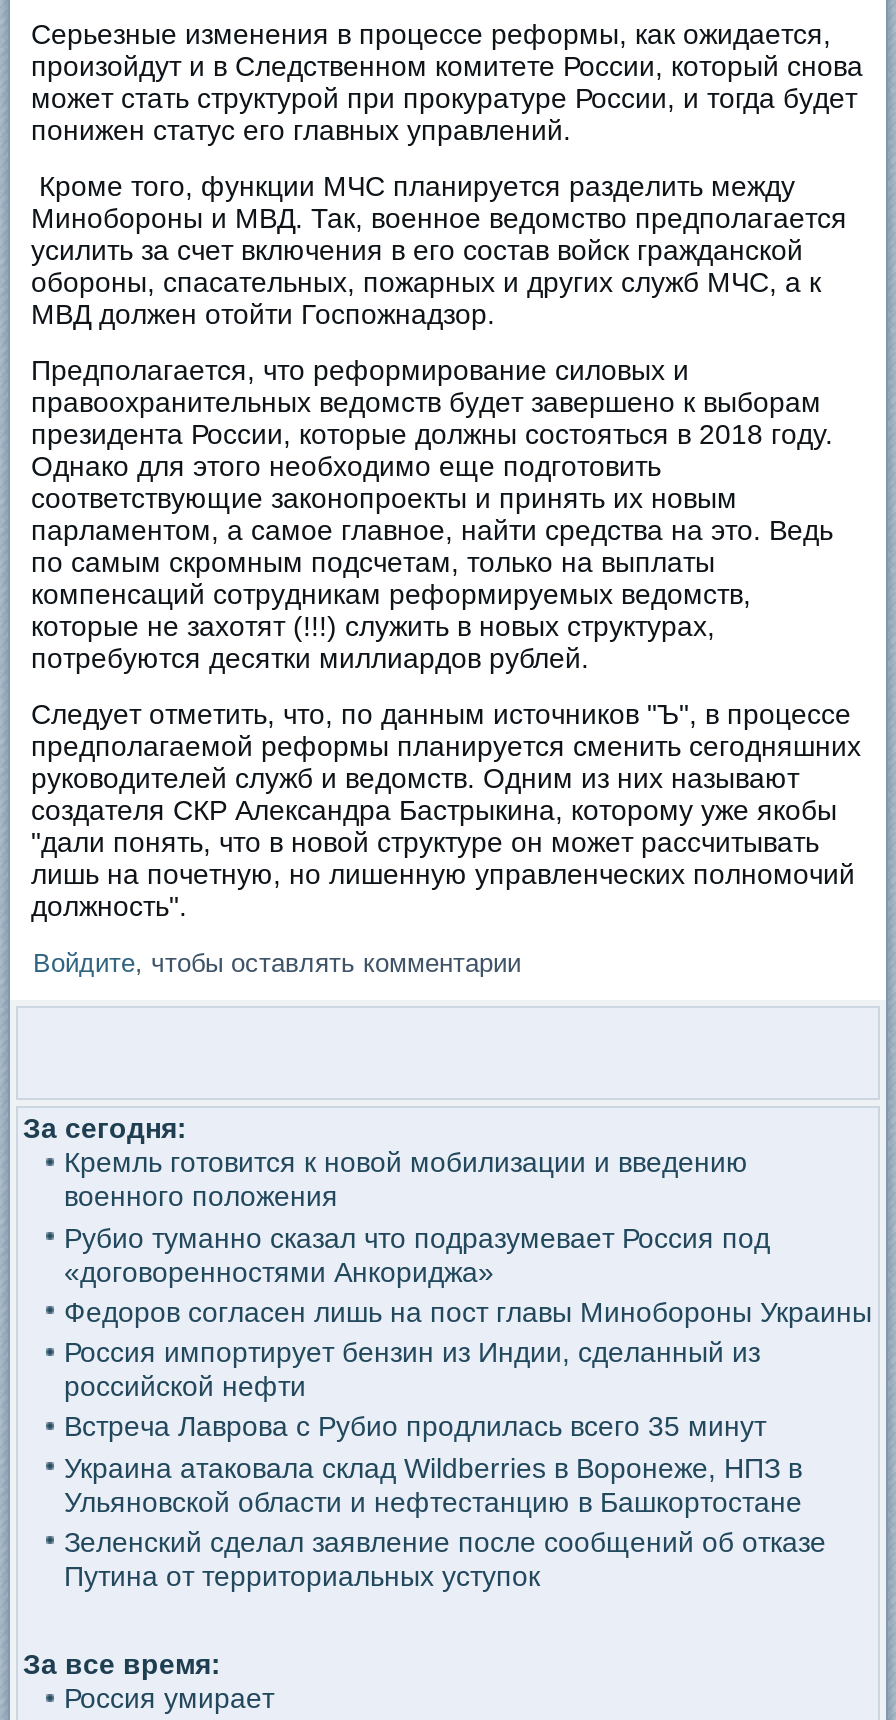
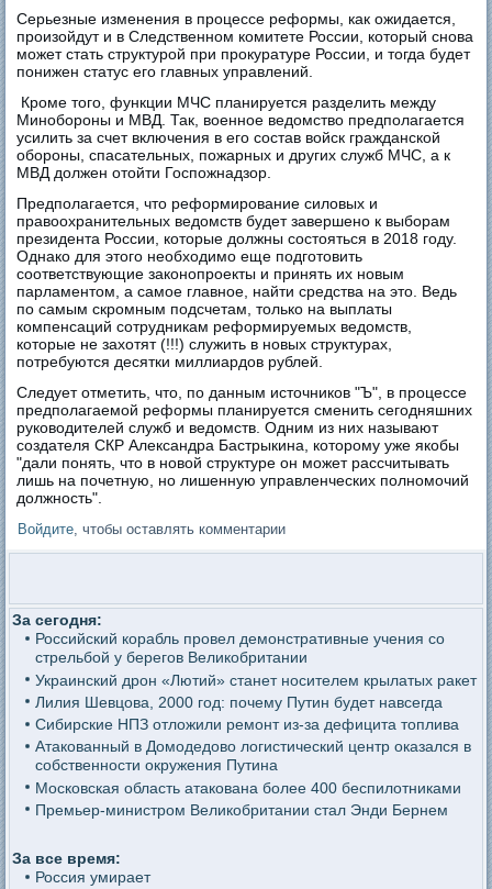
[64,1147,872,1592] Кремль готовится к новой мобилизации и введению | военного положения | Рубио туманно сказал что подразумевает Россия под | «договоренностями Анкориджа» | Федоров согласен лишь на пост главы Минобороны Украины | Россия импортирует бензин из Индии, сделанный из | российской нефти | Встреча Лаврова с Рубио продлилась всего 35 минут | Украина атаковала склад Wildberries в Воронеже, НПЗ в | Ульяновской области и нефтестанцию в Башкортостане | Зеленский сделал заявление после сообщений об отказе | Путина от территориальных уступок -> [35,630,477,818] Российский корабль провел демонстративные учения со | стрельбой у берегов Великобритании | Украинский дрон «Лютий» станет носителем крылатых ракет | Лилия Шевцова, 2000 год: почему Путин будет навсегда | Сибирские НПЗ отложили ремонт из-за дефицита топлива | Атакованный в Домодедово логистический центр оказался в | собственности окружения Путина | Московская область атакована более 400 беспилотниками | Премьер-министром Великобритании стал Энди Бернем

